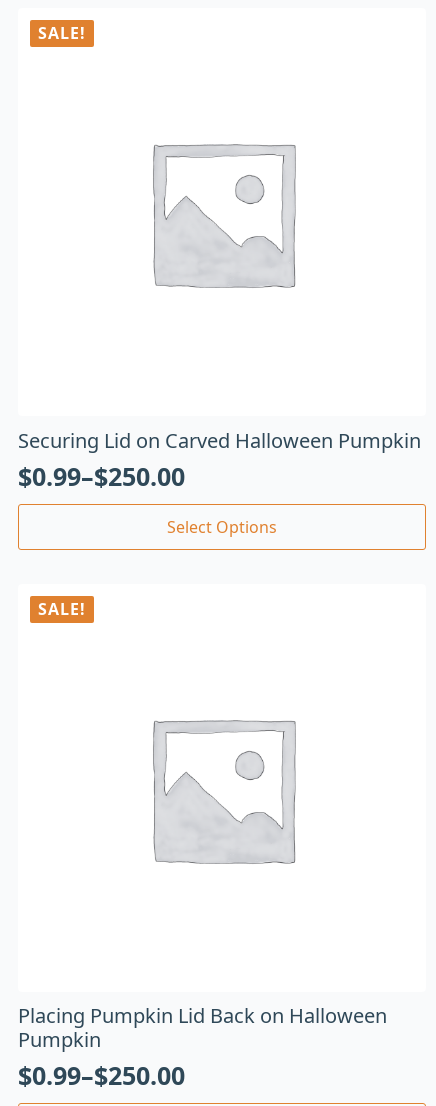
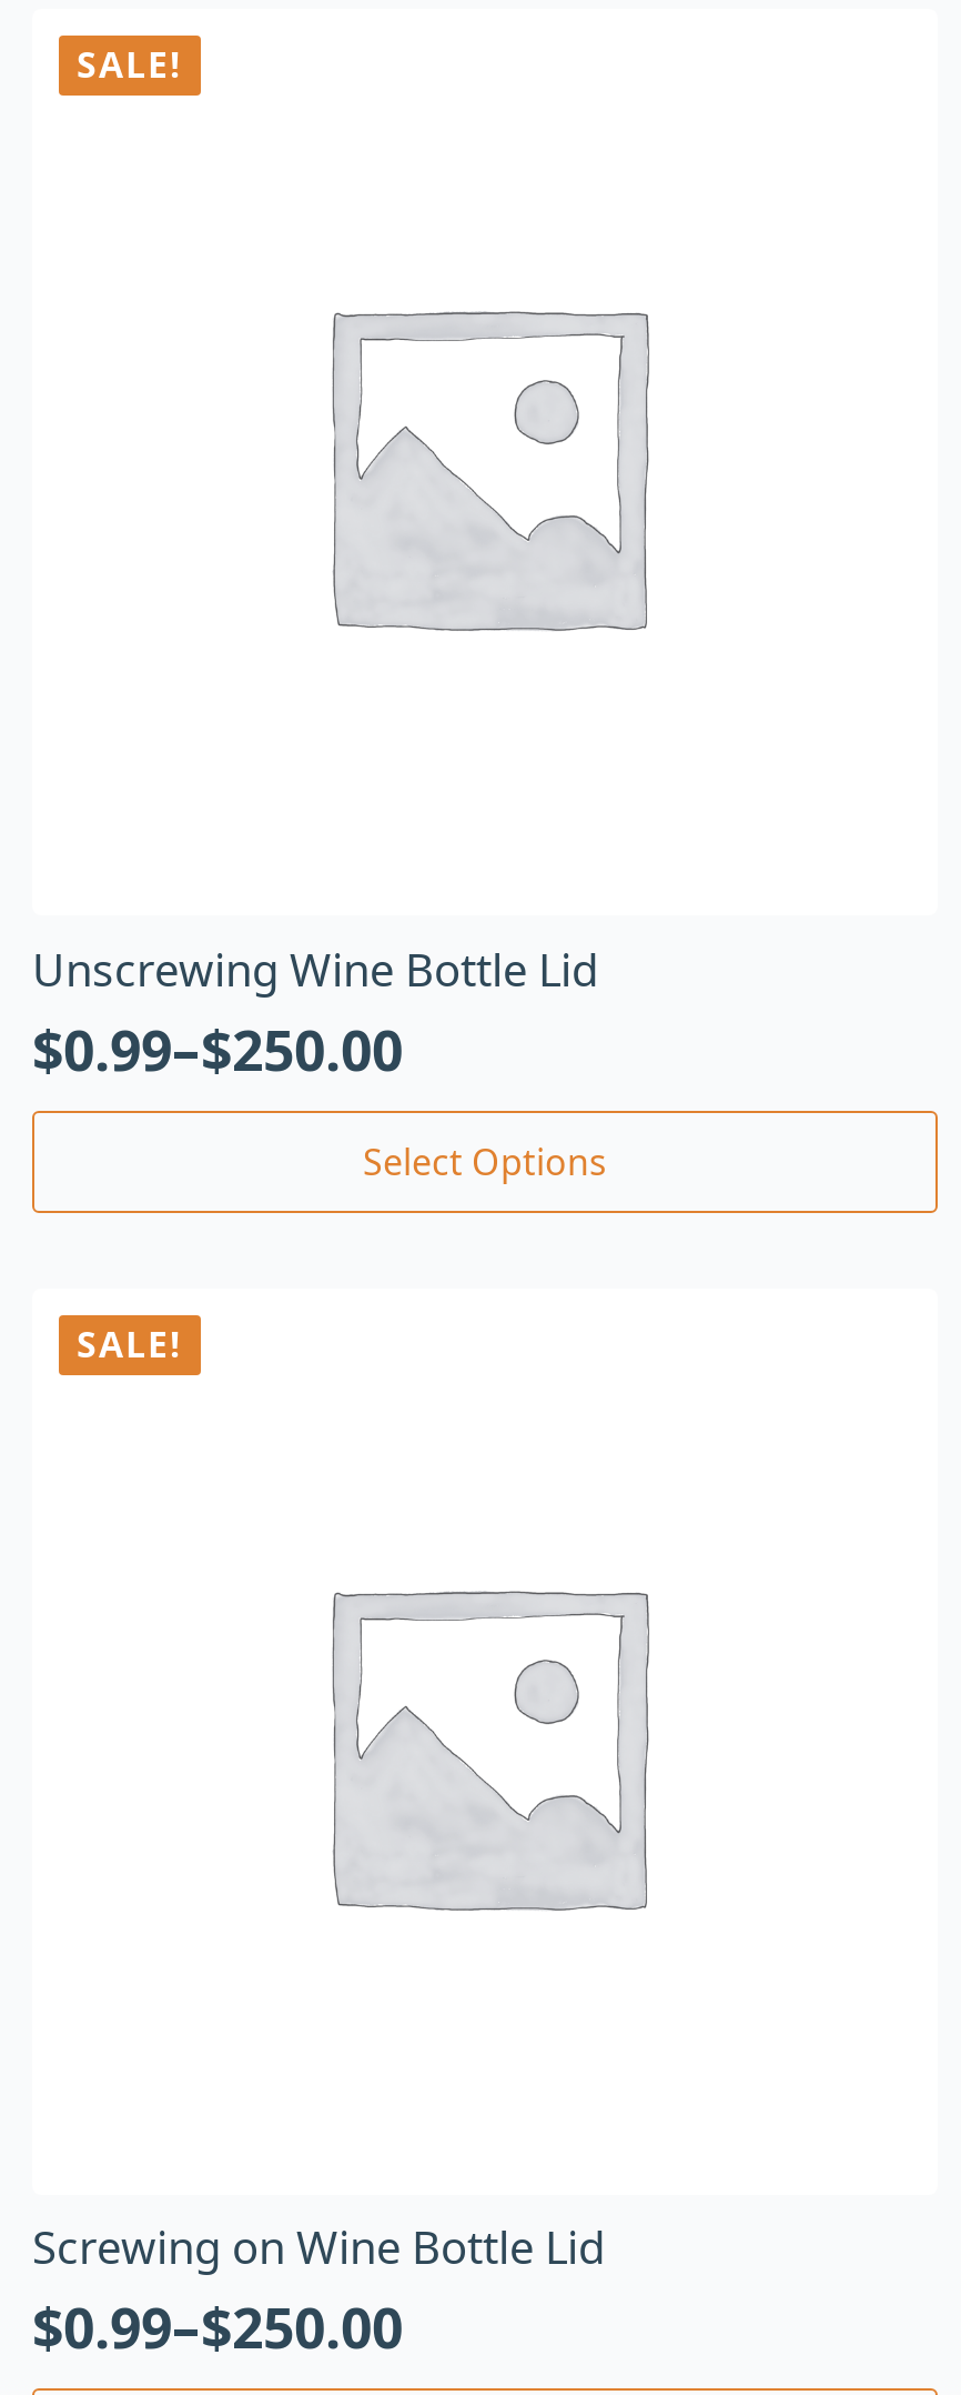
[18,427,421,454] Securing Lid on Carved Halloween Pumpkin -> [32,939,598,999] Unscrewing Wine Bottle Lid
[18,1002,387,1053] Placing Pumpkin Lid Back on Halloween | Pumpkin -> [32,2218,605,2278] Screwing on Wine Bottle Lid

